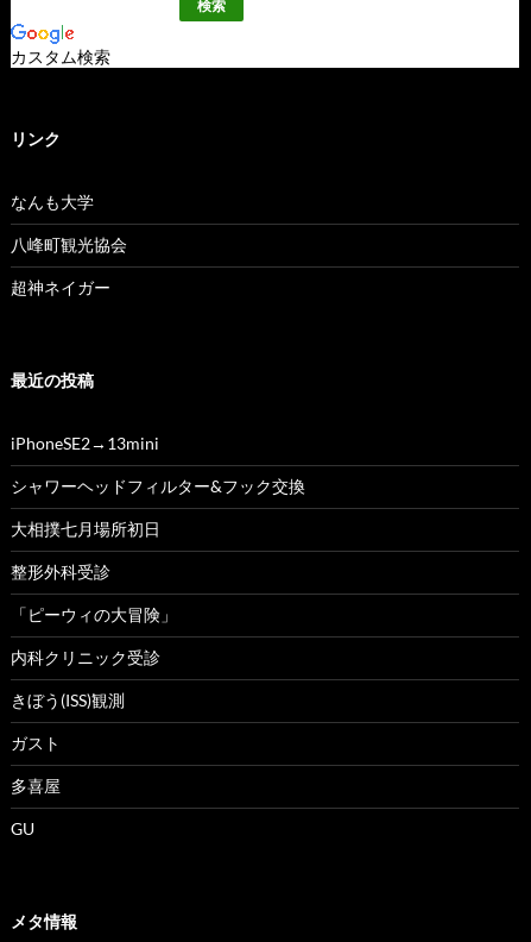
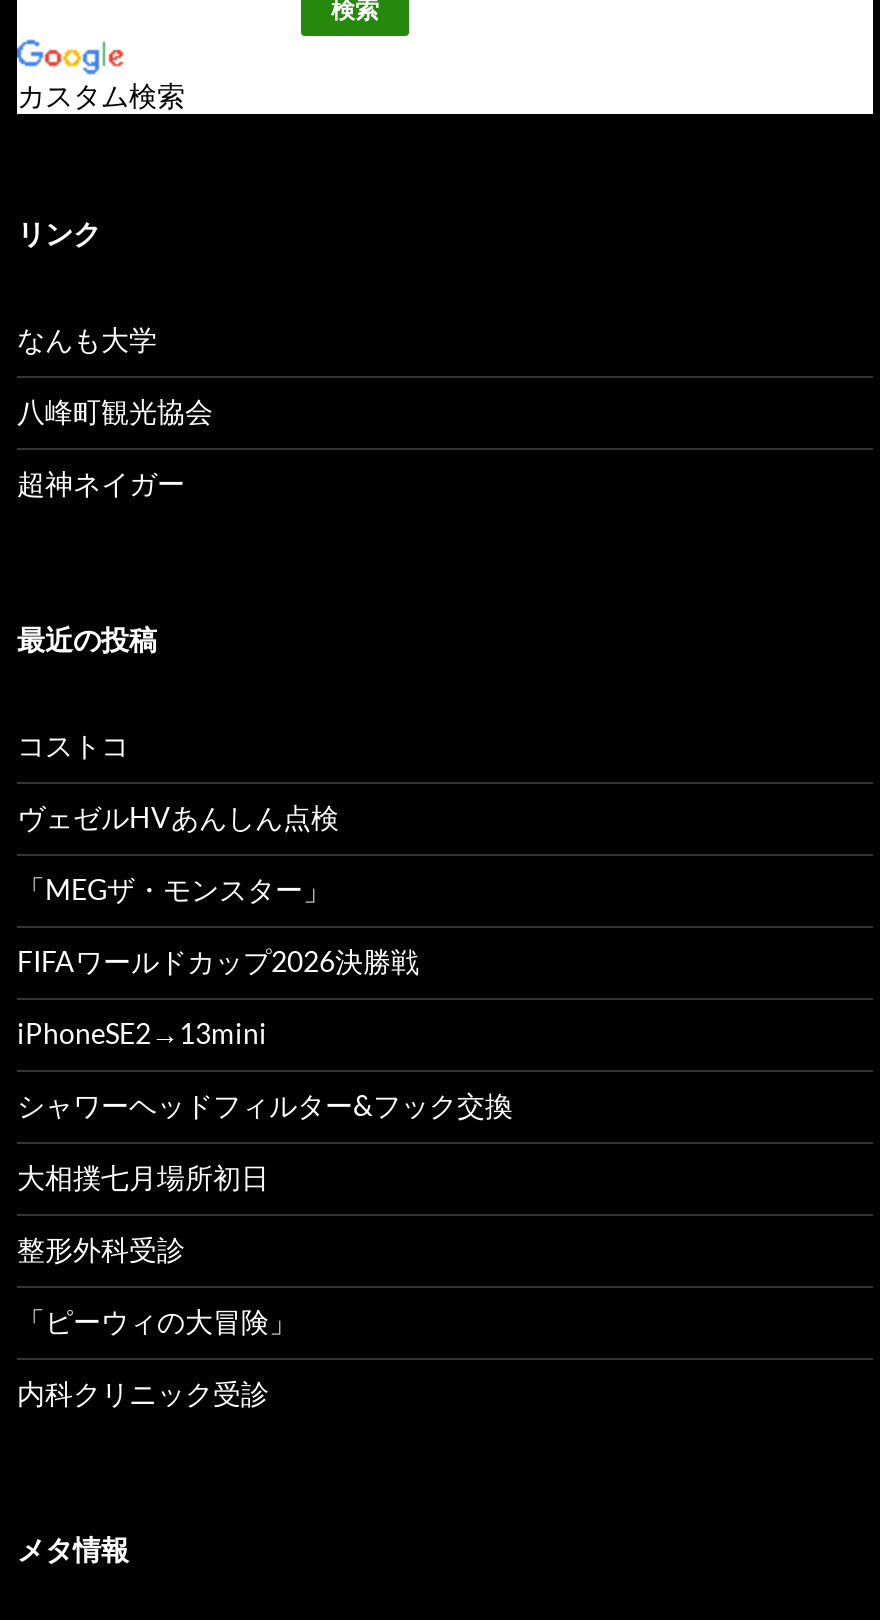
none -> [17,727,419,977] コストコ | ヴェゼルHVあんしん点検 | 「MEGザ・モンスター」 | FIFAワールドカップ2026決勝戦
moved [11,475,305,667] -> [17,1087,513,1409]: シャワーヘッドフィルター&フック交換 | 大相撲七月場所初日 | 整形外科受診 | 「ピーウィの大冒険」 | 内科クリニック受診
[11,689,125,838] きぼう(ISS)観測 | ガスト | 多喜屋 | GU -> none

